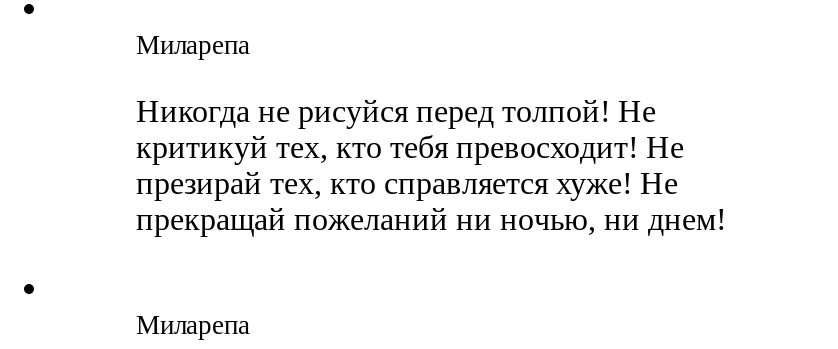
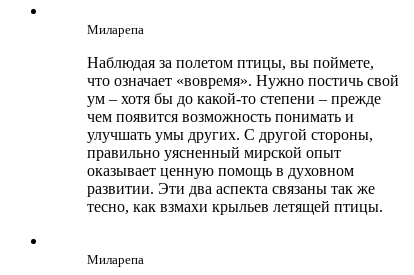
[136,93,726,235] Никогда не рисуйся перед толпой! Не | критикуй тех, кто тебя превосходит! Не | презирай тех, кто справляется хуже! Не | прекращай пожеланий ни ночью, ни днем! -> [87,53,399,214] Наблюдая за полетом птицы, вы поймете, | что означает «вовремя». Нужно постичь свой | ум – хотя бы до какой-то степени – прежде | чем появится возможность понимать и | улучшать умы других. С другой стороны, | правильно уясненный мирской опыт | оказывает ценную помощь в духовном | развитии. Эти два аспекта связаны так же | тесно, как взмахи крыльев летящей птицы.

